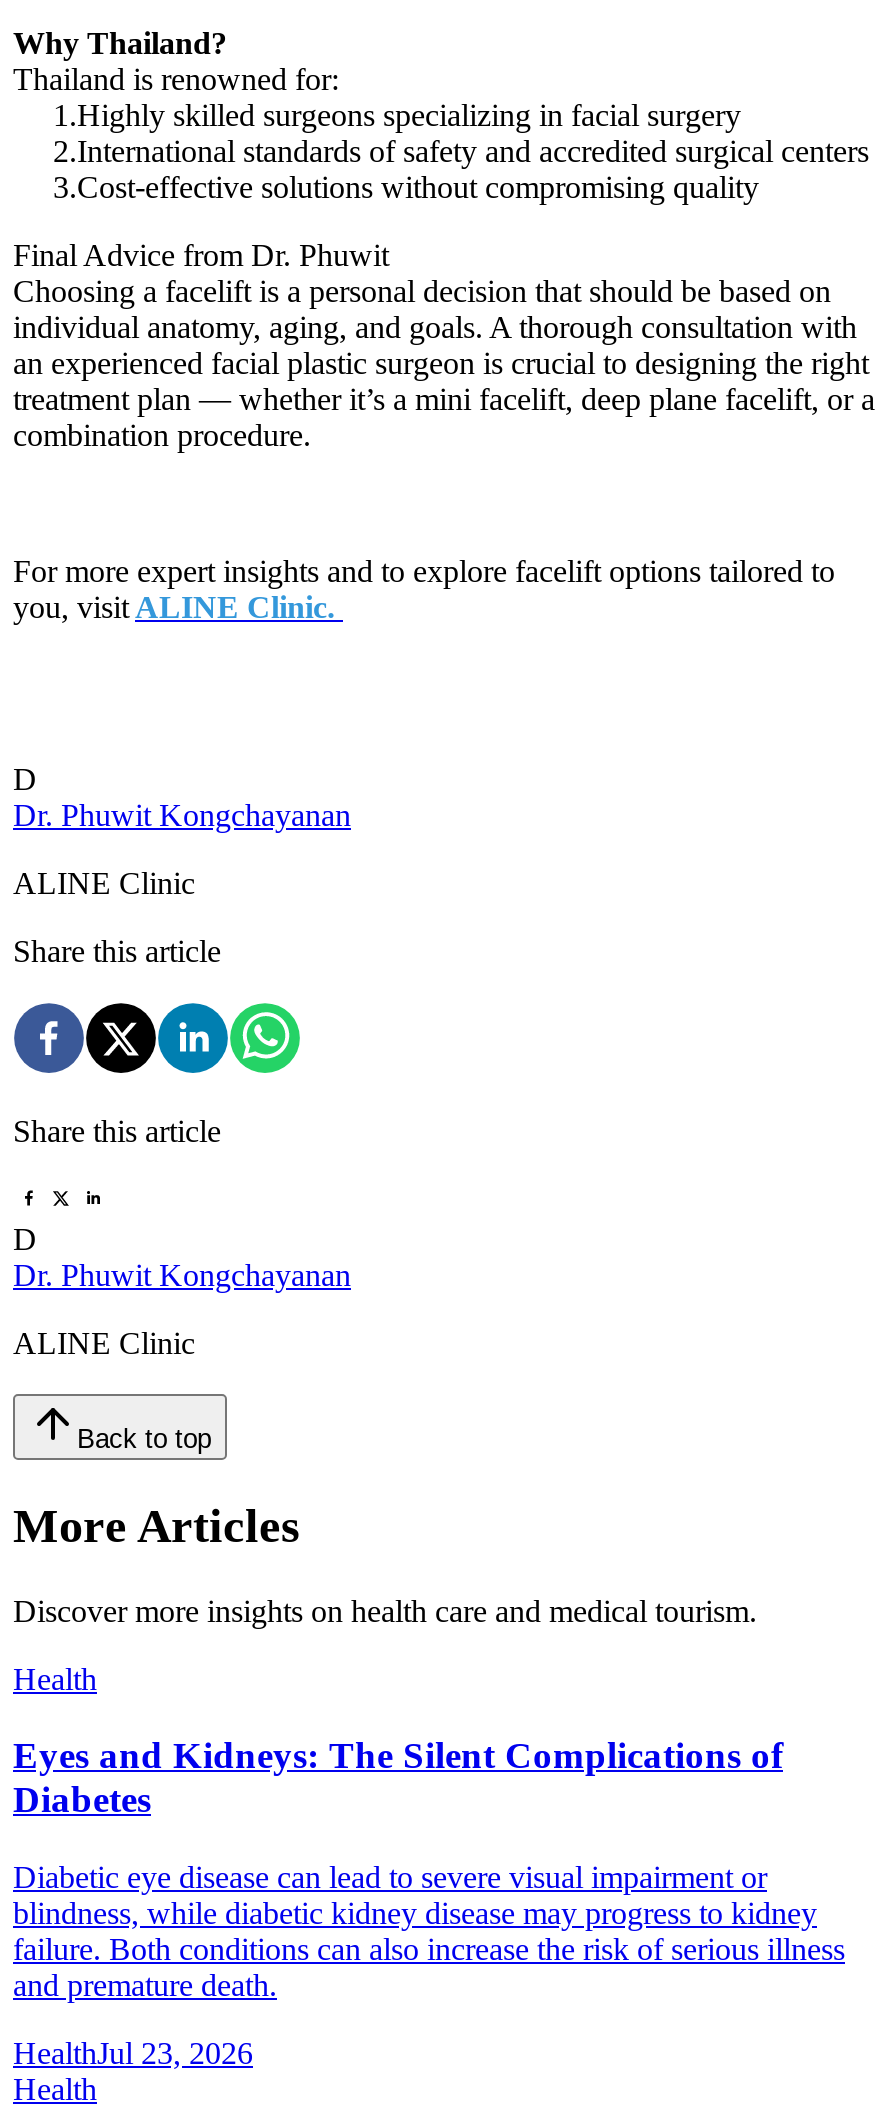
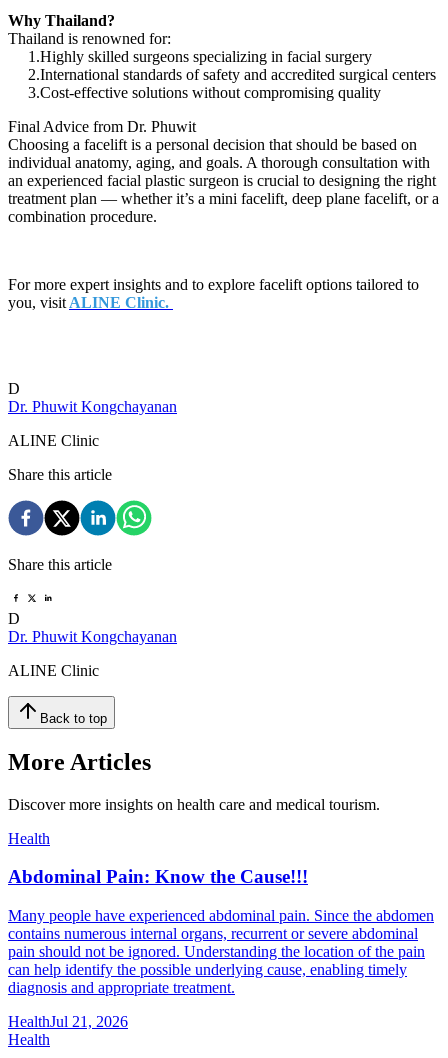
[13,1735,783,1821] Eyes and Kidneys: The Silent Complications of | Diabetes -> [8,866,308,887] Abdominal Pain: Know the Cause!!!
[13,1860,845,2002] Diabetic eye disease can lead to severe visual impairment or | blindness, while diabetic kidney disease may progress to kidney | failure. Both conditions can also increase the risk of serious illness | and premature death. -> [8,907,434,996] Many people have experienced abdominal pain. Since the abdomen | contains numerous internal organs, recurrent or severe abdominal | pain should not be ignored. Understanding the location of the pain | can help identify the possible underlying cause, enabling timely | diagnosis and appropriate treatment.
[13,2036,253,2070] HealthJul 23, 2026 -> [8,1013,128,1030] HealthJul 21, 2026

